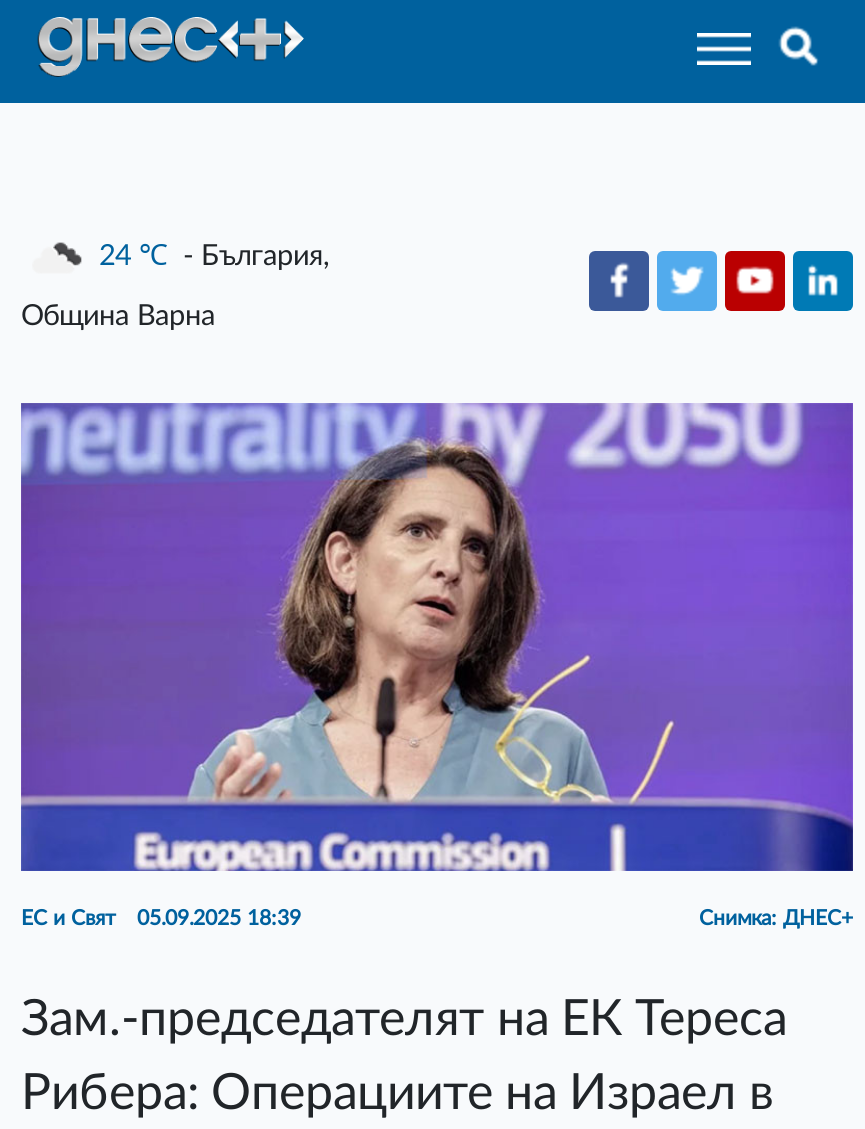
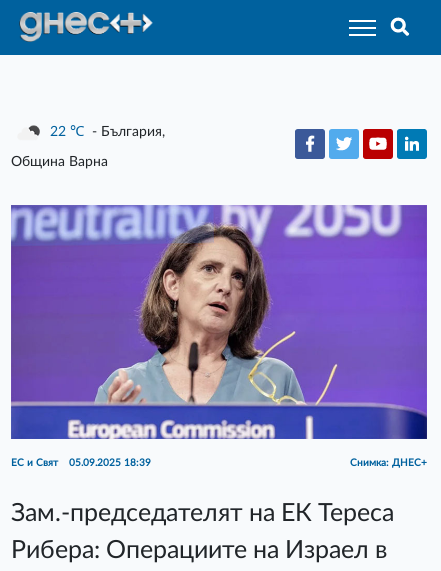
[99,241,329,271] 24 ℃ - България, -> [50,124,165,139] 22 ℃ - България,

